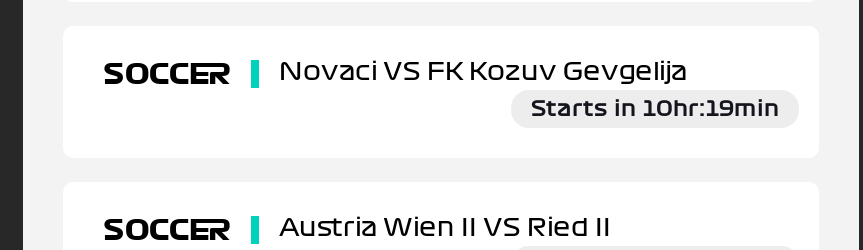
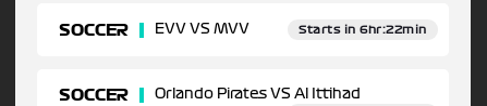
[279,60,779,120] Novaci VS FK Kozuv Gevgelija | Starts in 10hr:19min -> [155,23,427,36] EVV VS MVV | Starts in 6hr:22min
[279,216,611,240] Austria Wien II VS Ried II -> [155,88,361,101] Orlando Pirates VS Al Ittihad

